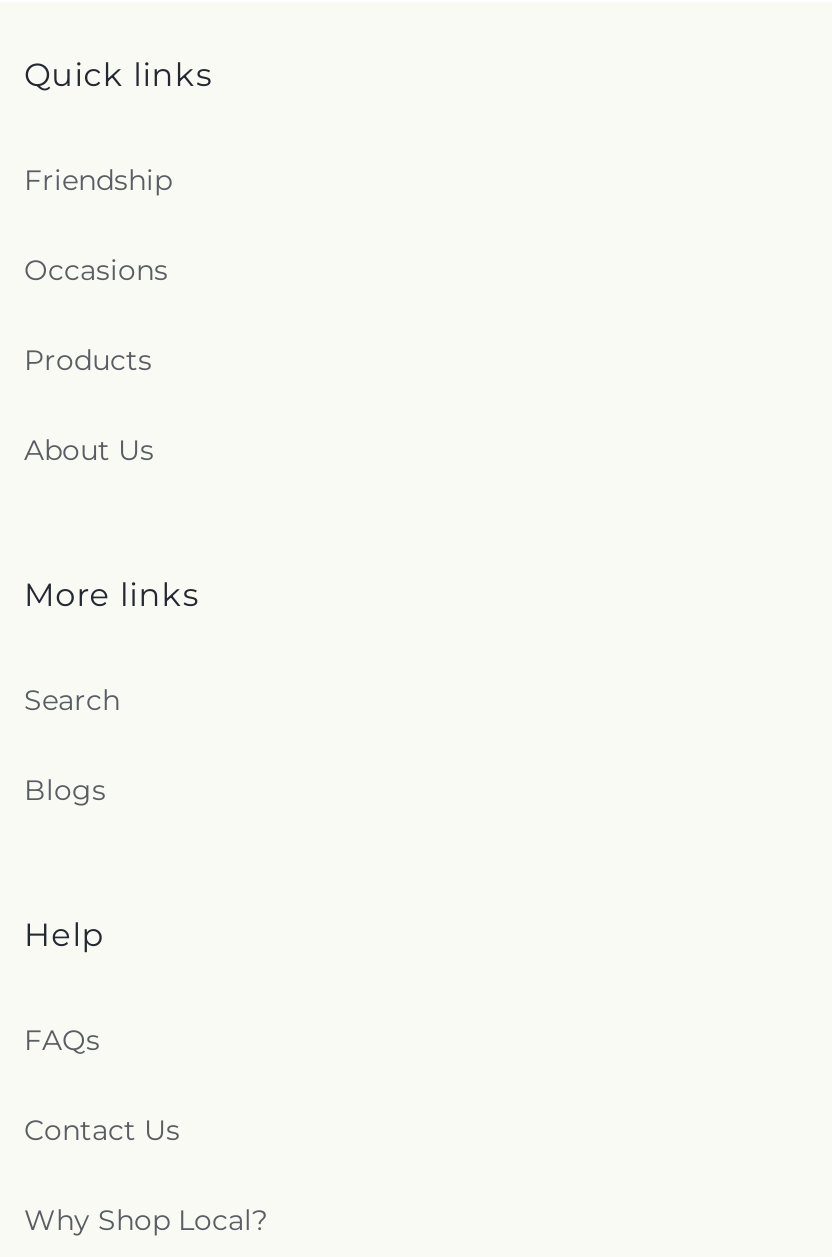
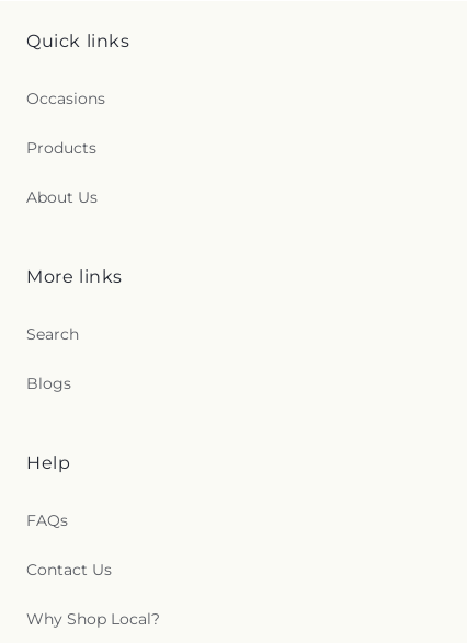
[24,162,172,198] Friendship -> none

